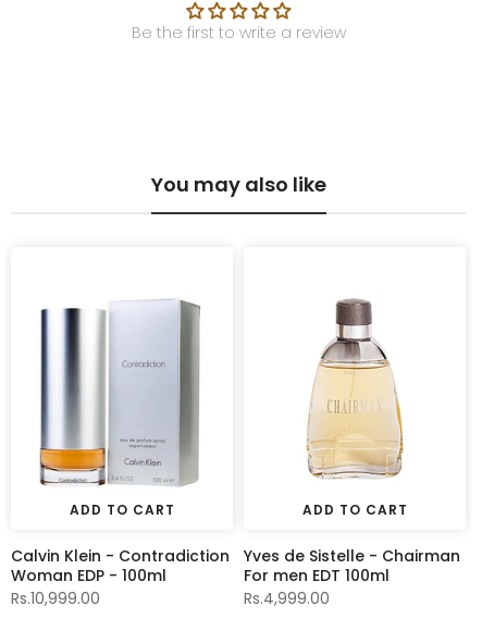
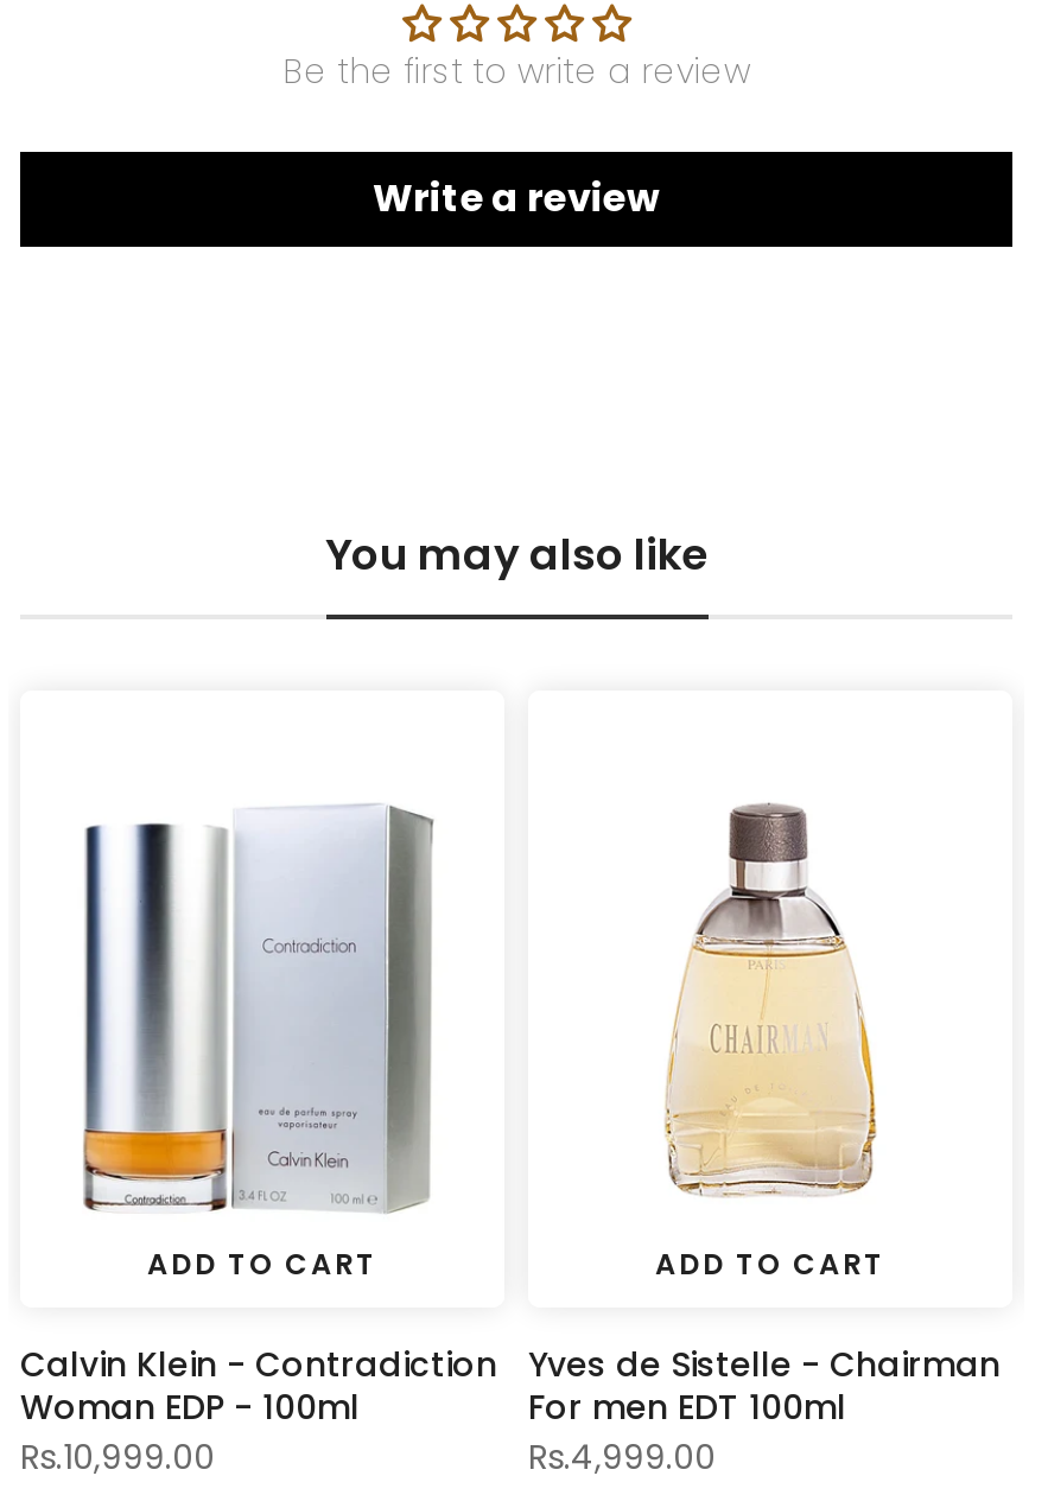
none -> [373,170,660,225] Write a review

